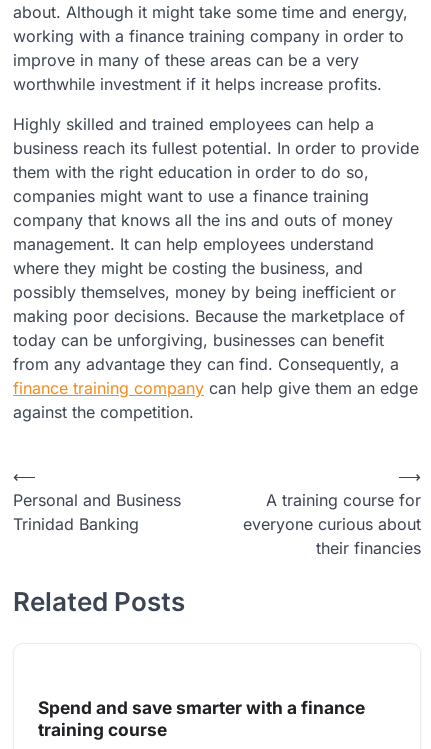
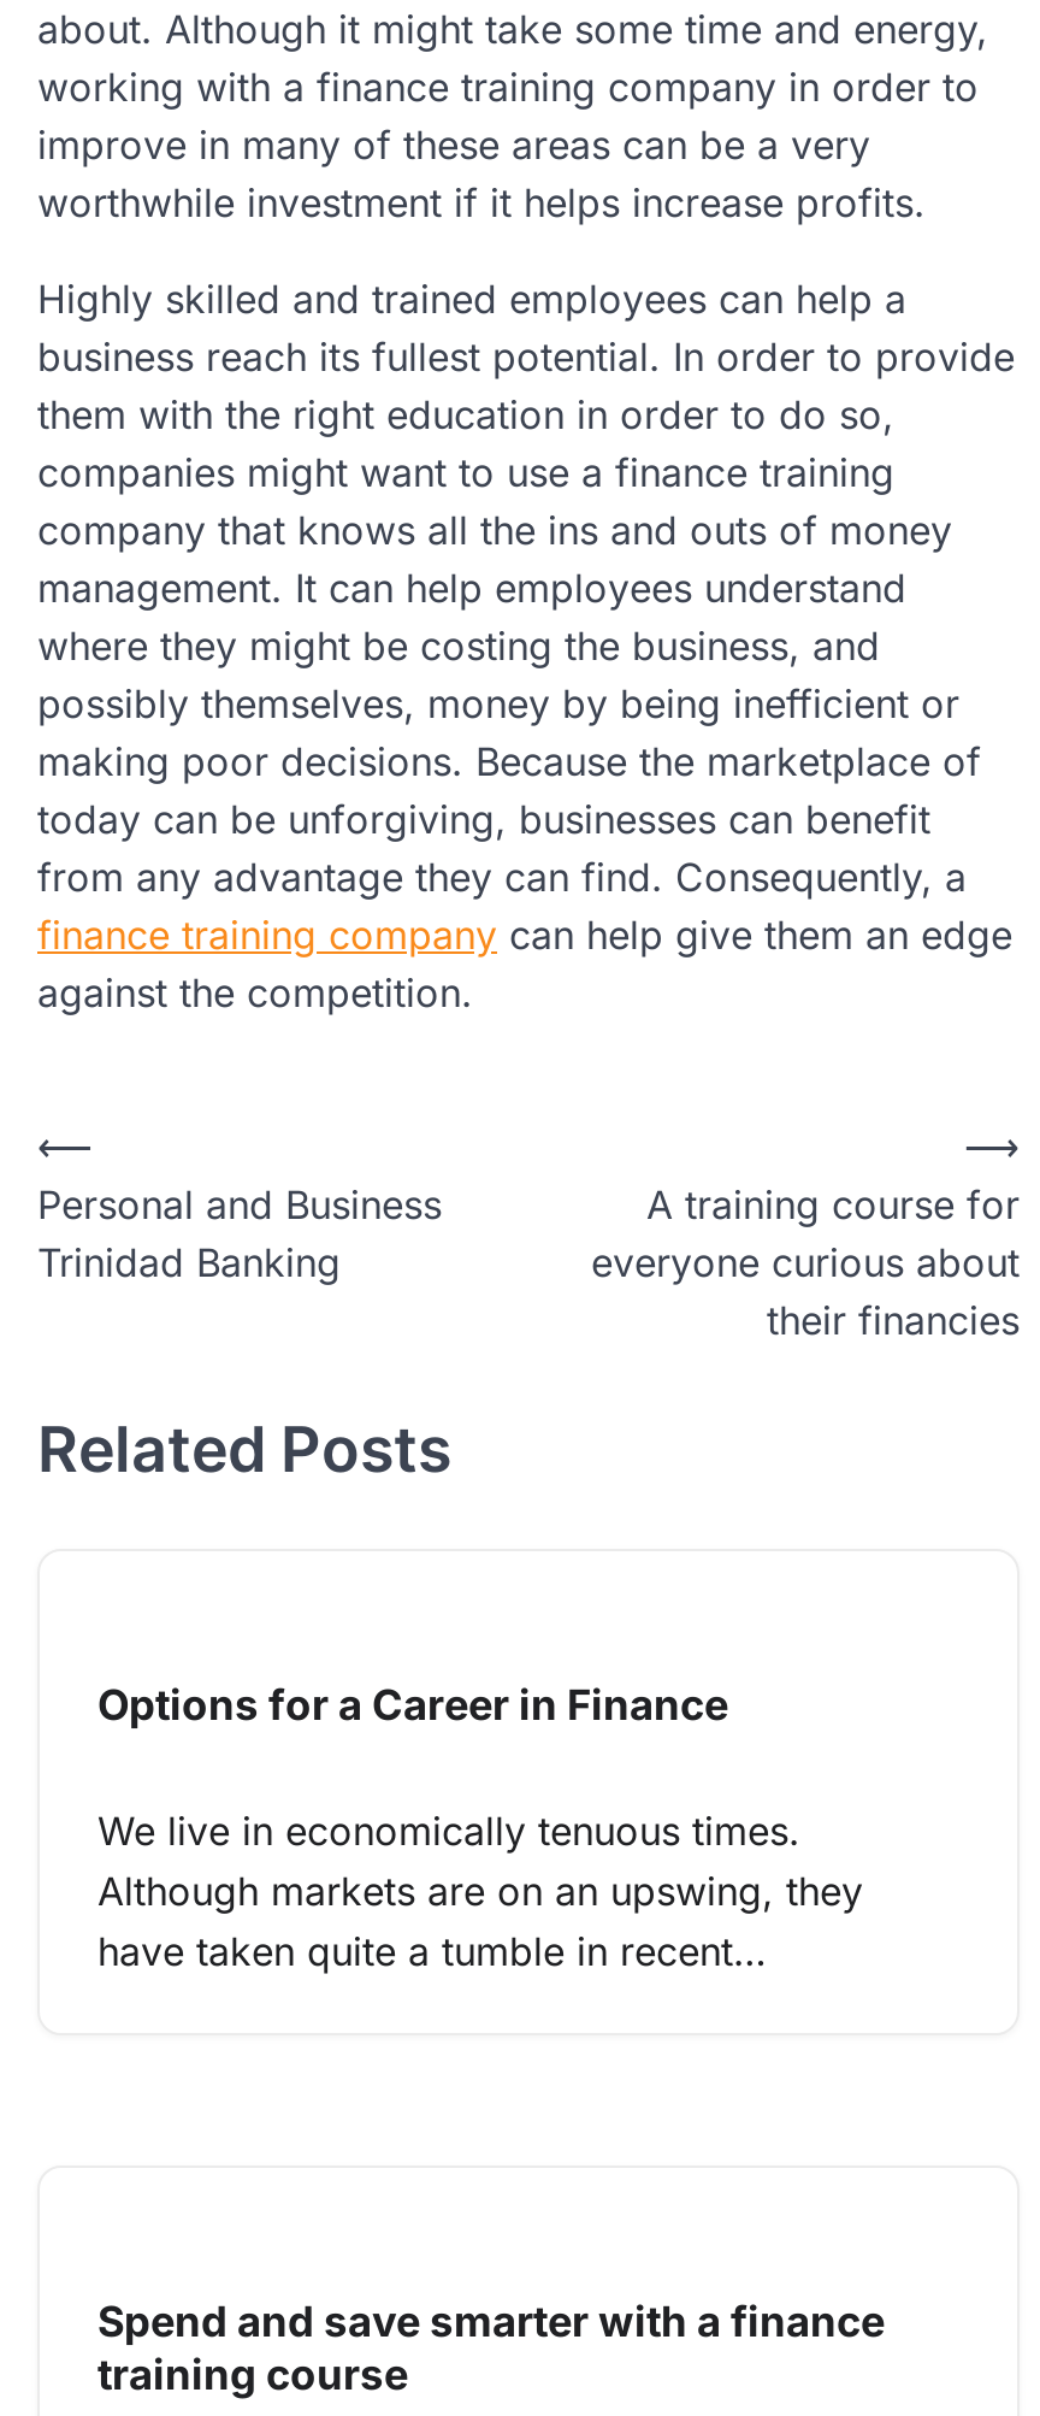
none -> [97,1679,863,1975] Options for a Career in Finance | We live in economically tenuous times. | Although markets are on an upswing, they | have taken quite a tumble in recent…

